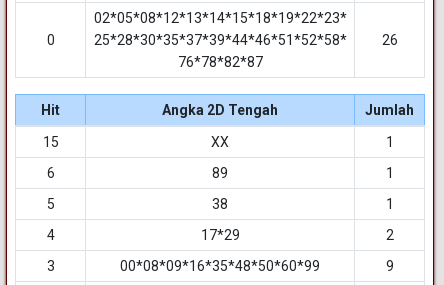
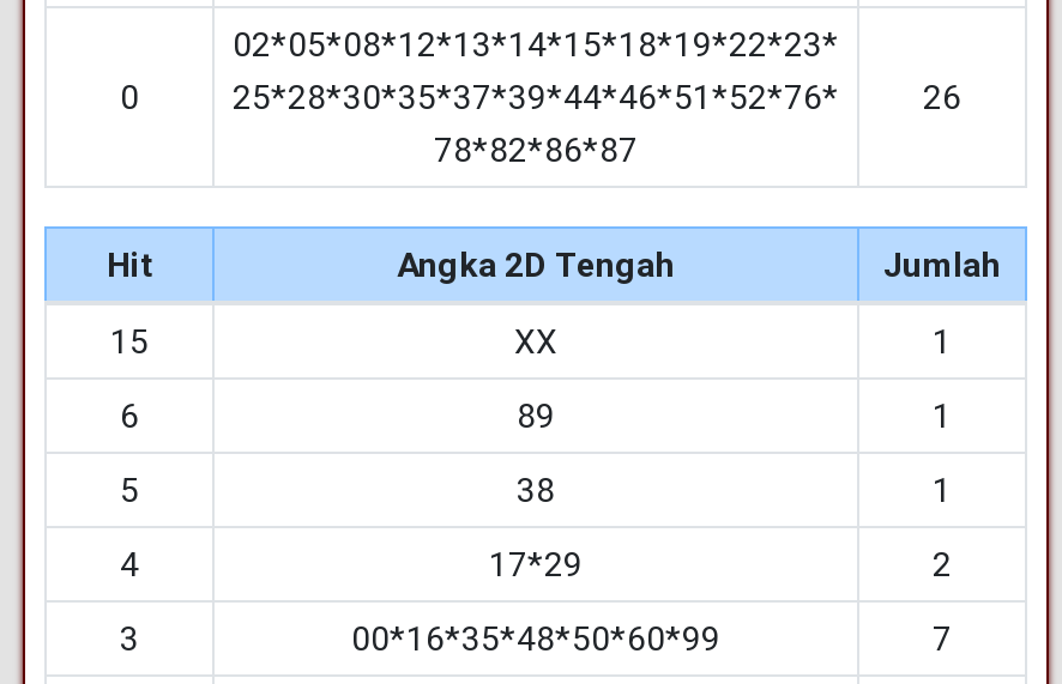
[93,32,346,48] 25*28*30*35*37*39*44*46*51*52*58* -> [233,77,839,115] 25*28*30*35*37*39*44*46*51*52*76*
[177,54,262,70] 76*78*82*87 -> [434,130,638,168] 78*82*86*87
[120,258,320,274] 00*08*09*16*35*48*50*60*99 -> [351,619,720,657] 00*16*35*48*50*60*99
[385,258,393,274] 9 -> [933,619,952,657] 7

